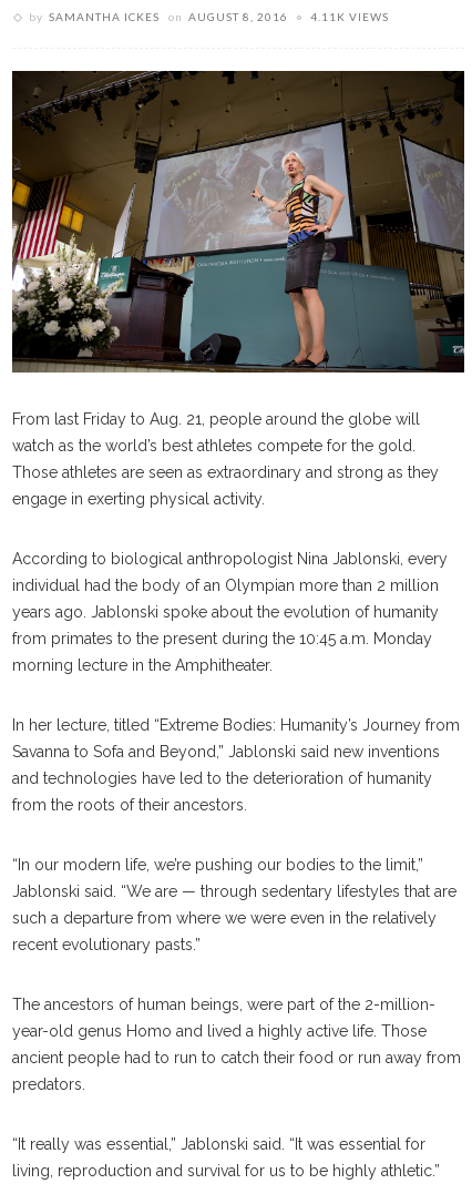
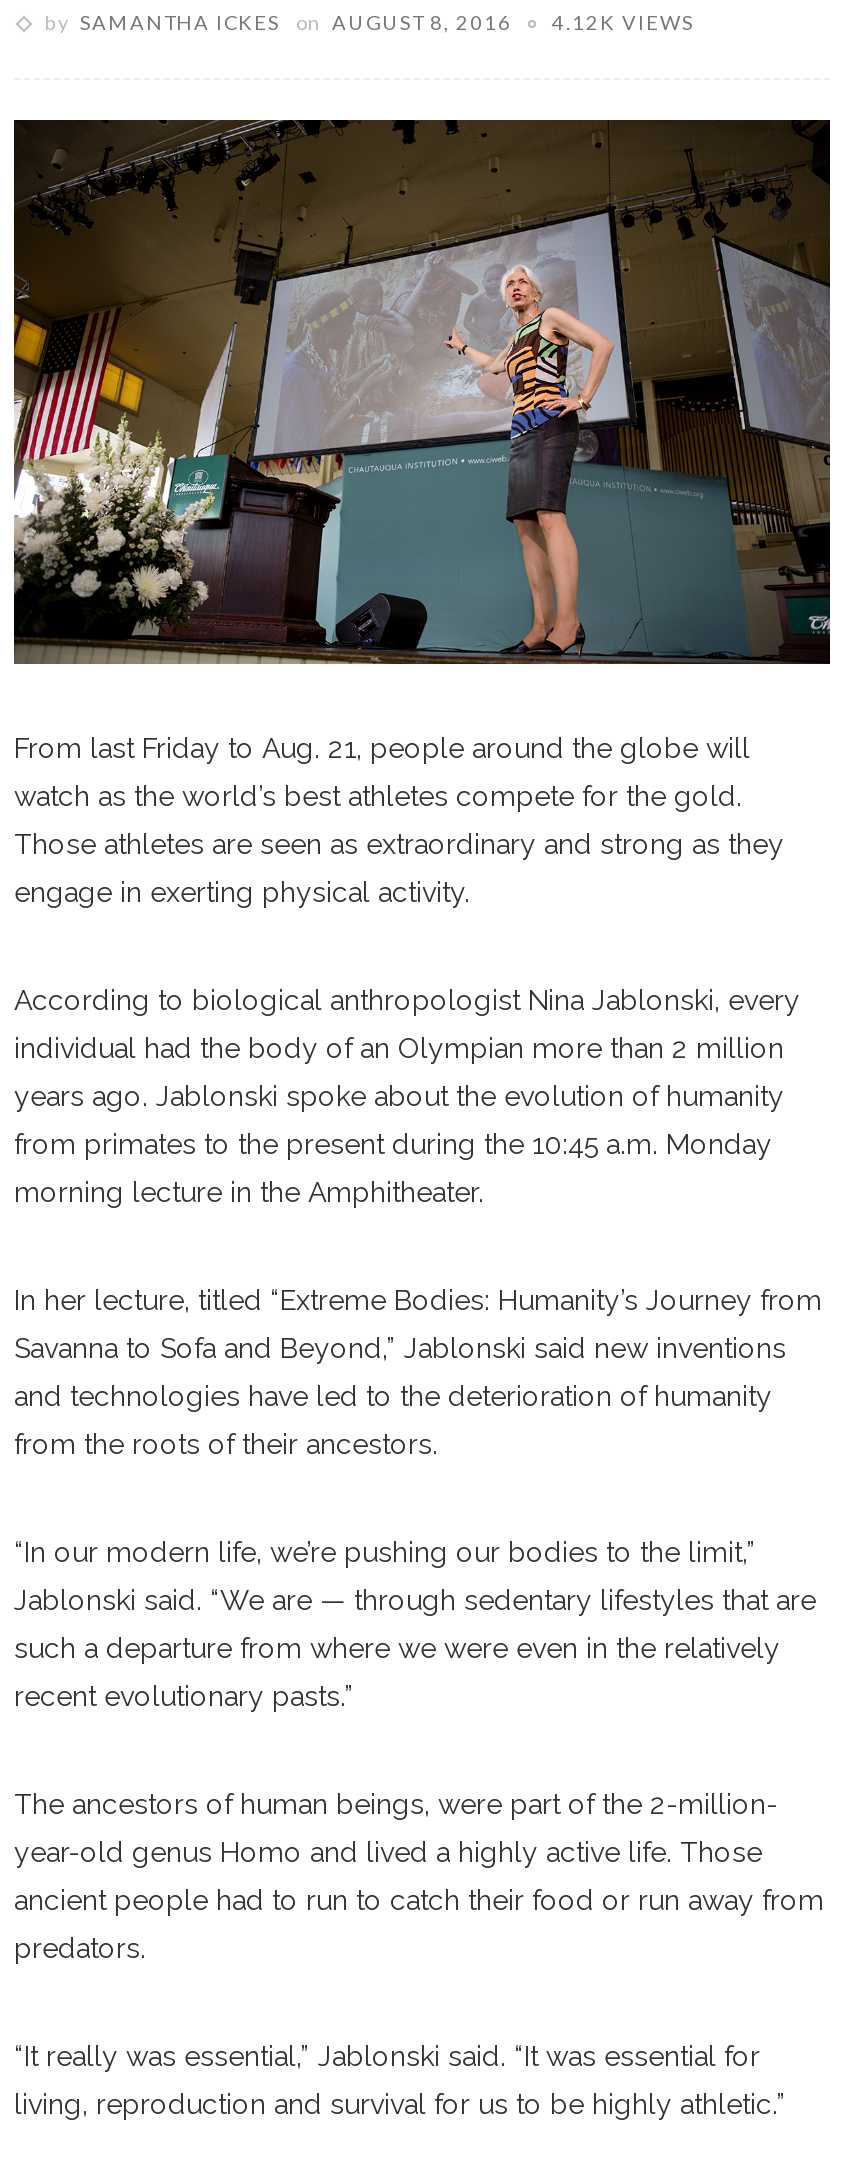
[29,10,389,23] by SAMANTHA ICKES on AUGUST 8, 2016 4.11K VIEWS -> [44,10,694,34] by SAMANTHA ICKES on AUGUST 8, 2016 4.12K VIEWS

